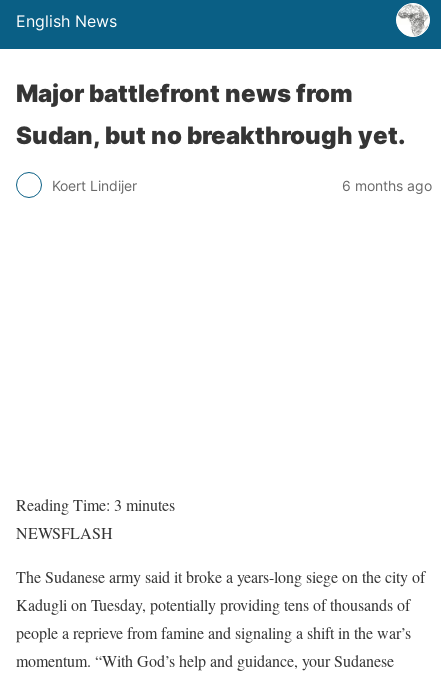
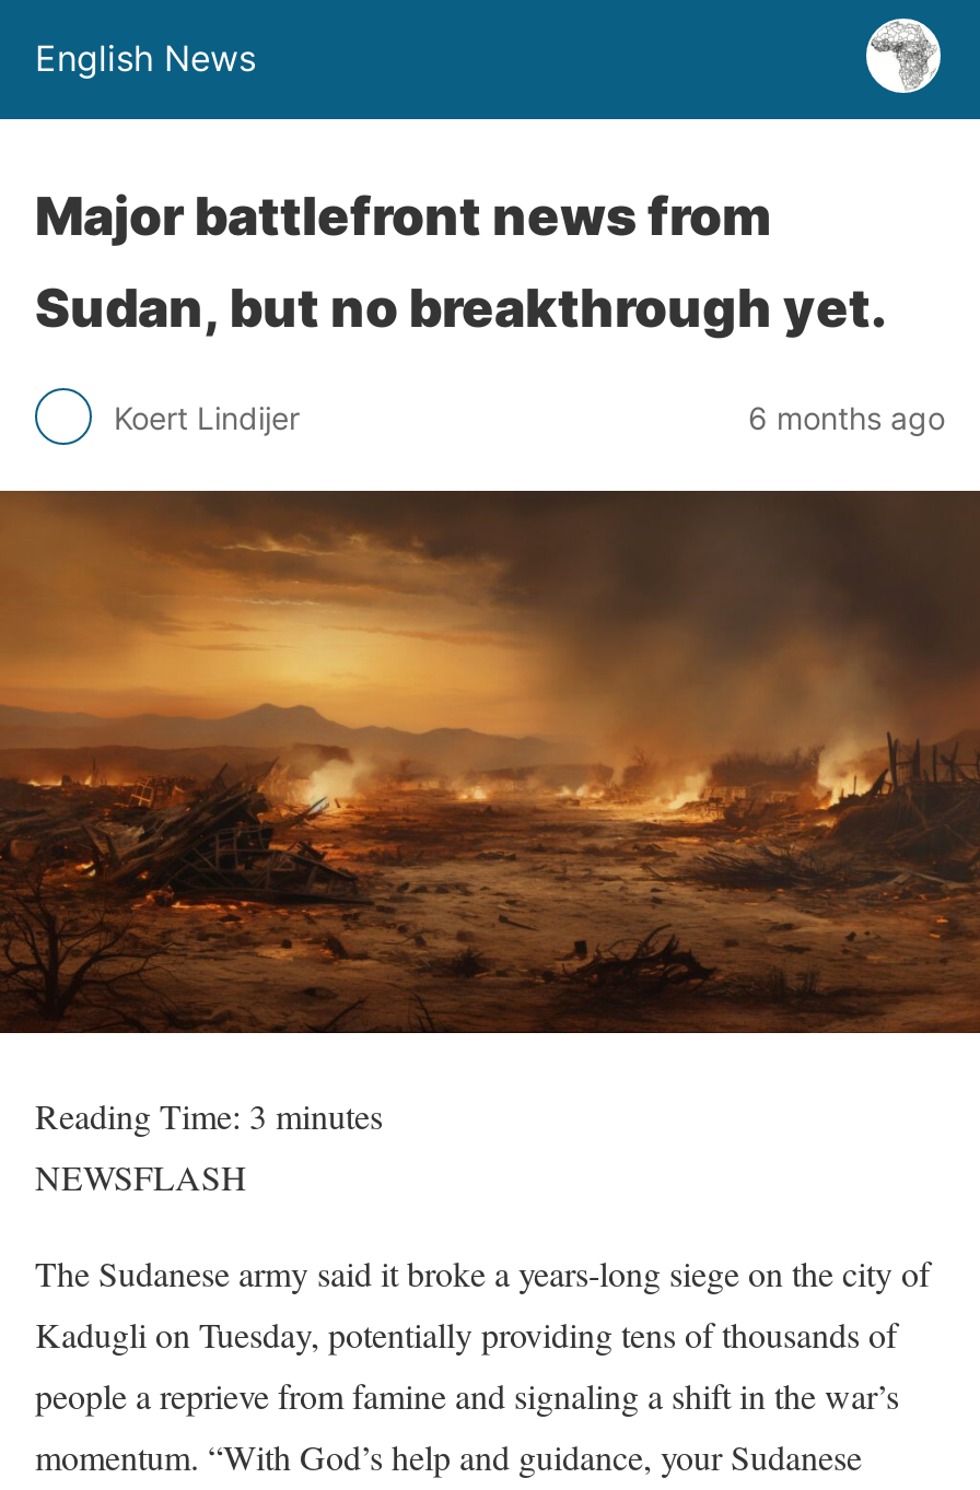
none -> [7,489,973,1035] [image]

